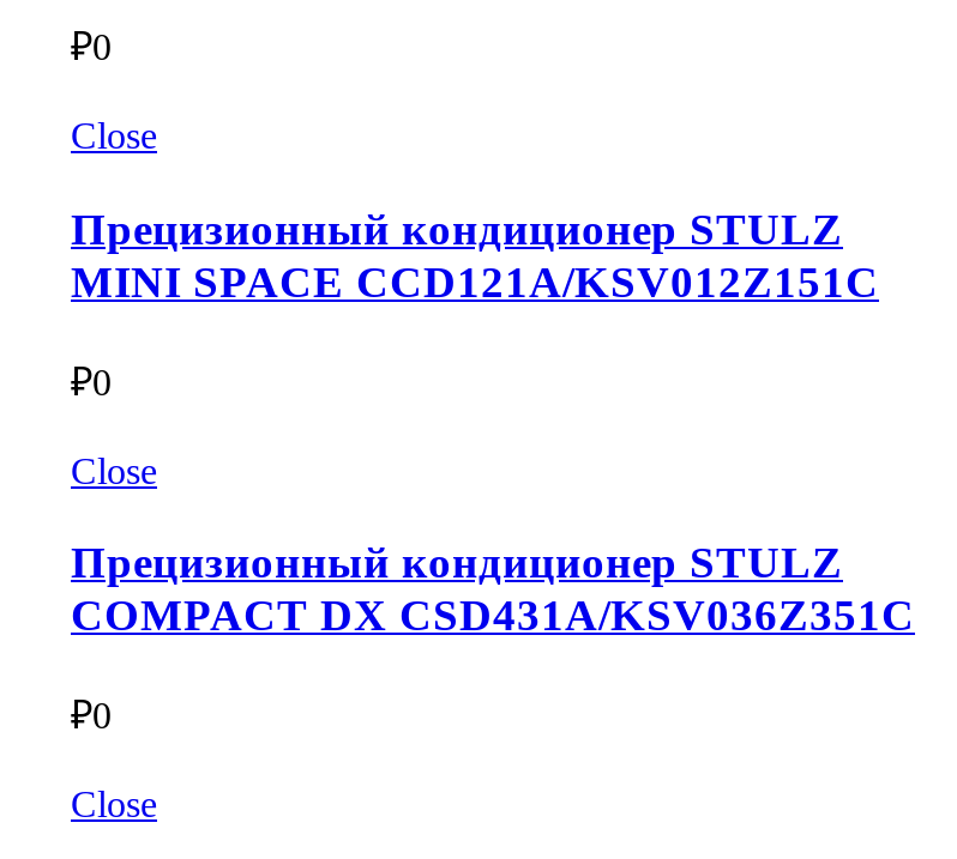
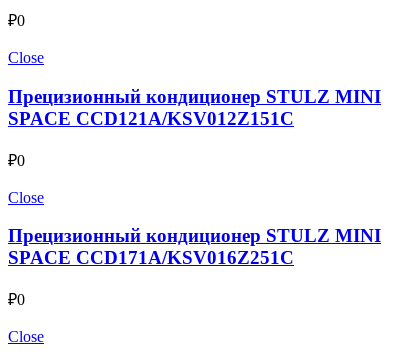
[71,537,915,640] Прецизионный кондиционер STULZ | COMPACT DX CSD431A/KSV036Z351C -> [8,225,381,268] Прецизионный кондиционер STULZ MINI | SPACE CCD171A/KSV016Z251C

